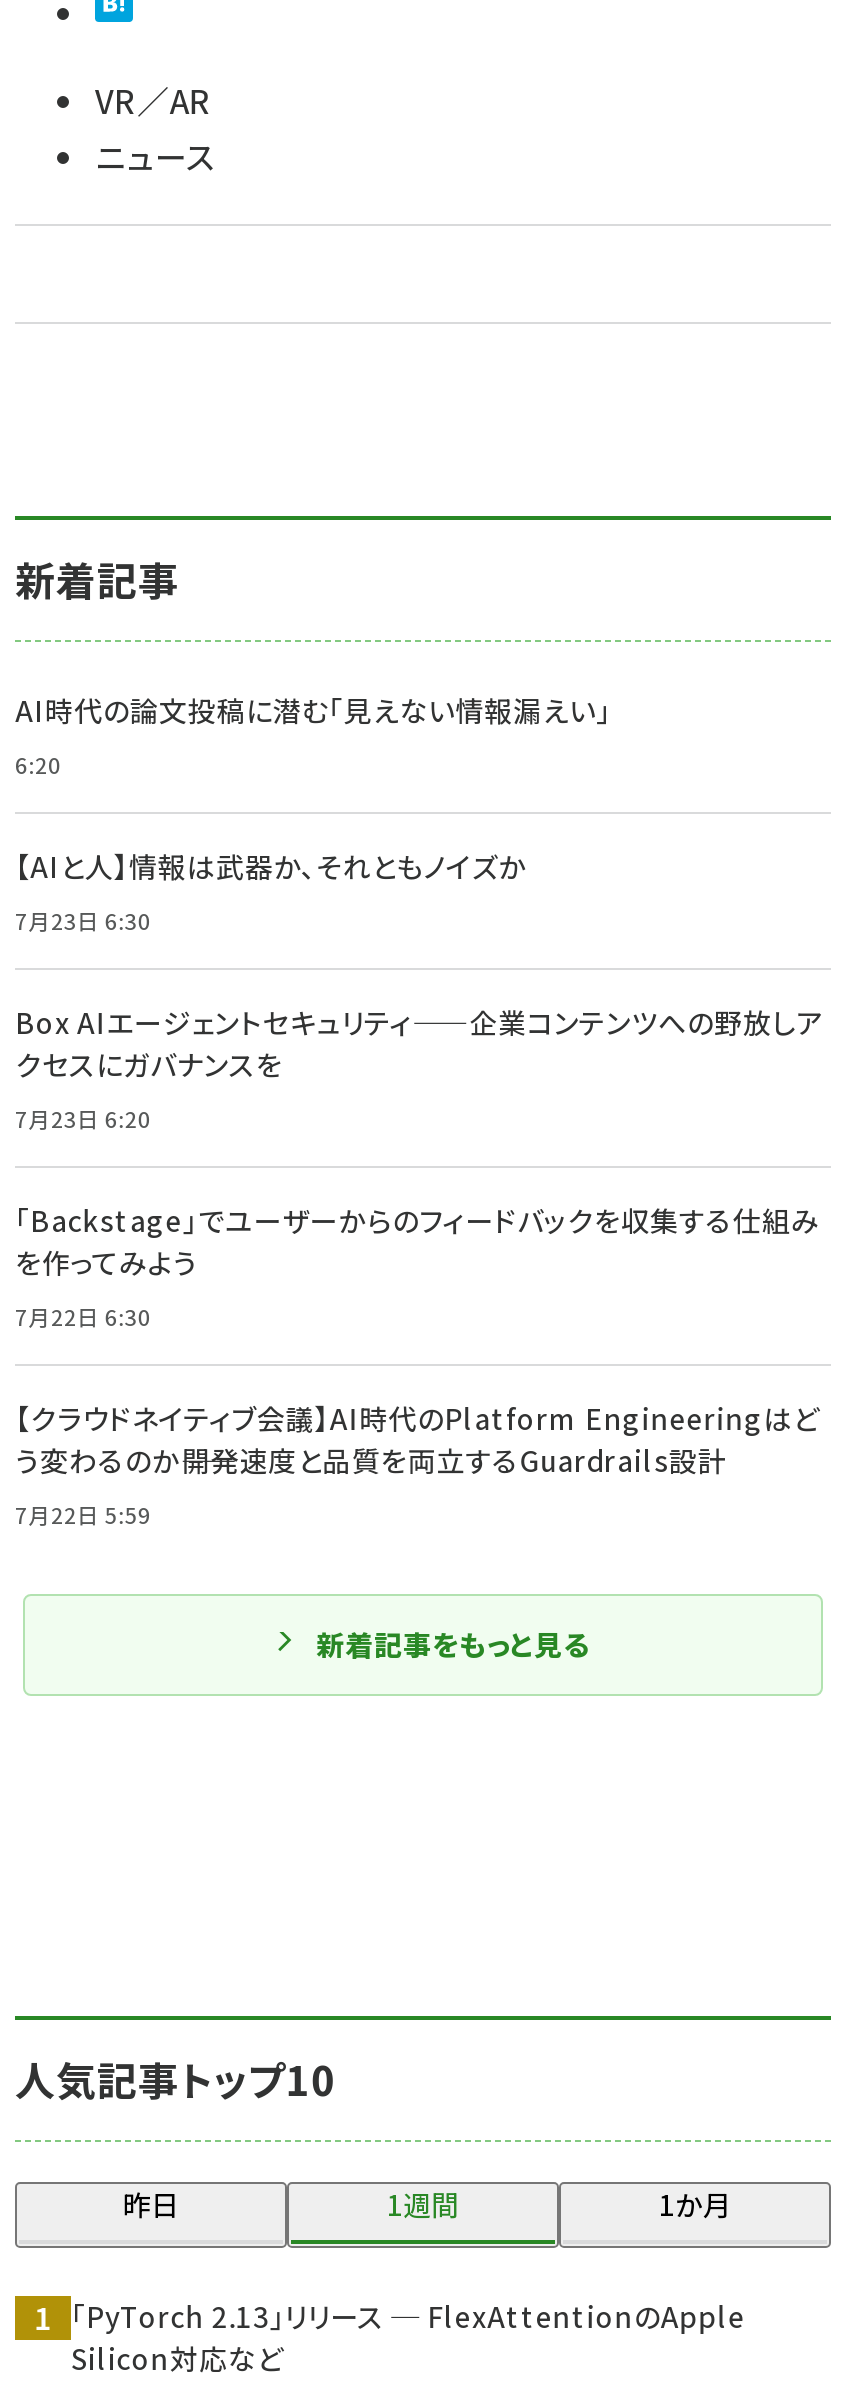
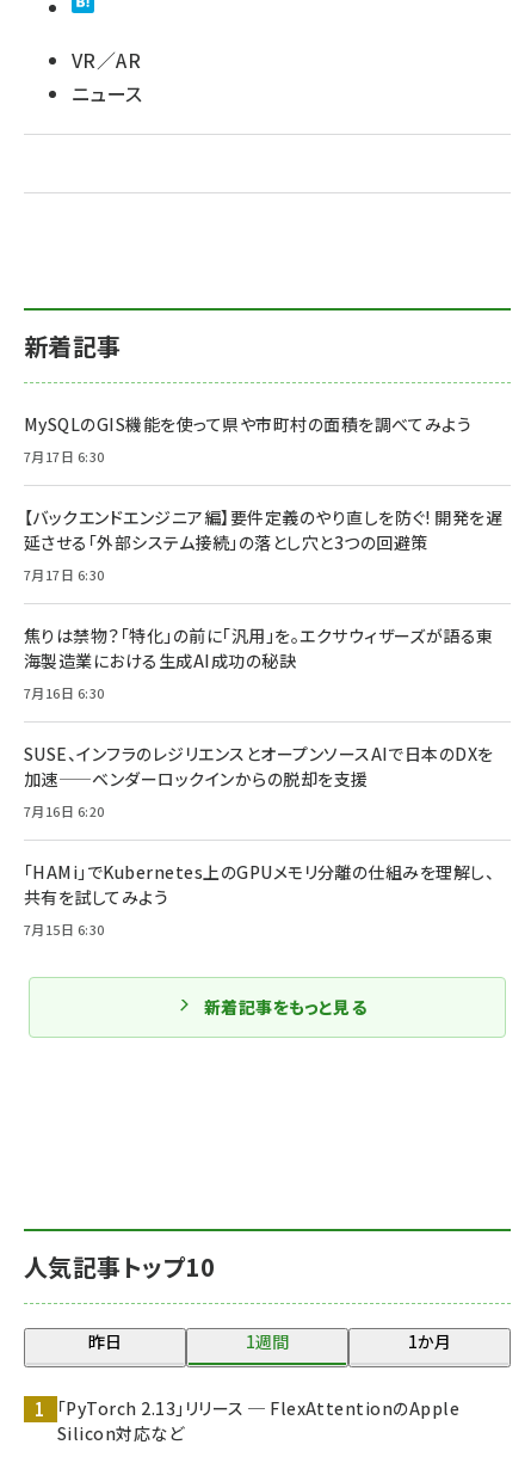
[15,690,611,780] AI時代の論文投稿に潜む「見えない情報漏えい」 | 6:20 -> [24,412,472,466] MySQLのGIS機能を使って県や市町村の面積を調べてみよう | 7月17日 6:30
[15,846,527,936] 【AIと人】情報は武器か、それともノイズか | 7月23日 6:30 -> [24,505,503,584] 【バックエンドエンジニア編】要件定義のやり直しを防ぐ! 開発を遅 | 延させる「外部システム接続」の落とし穴と3つの回避策 | 7月17日 6:30
[15,1002,824,1134] Box AIエージェントセキュリティ——企業コンテンツへの野放しア | クセスにガバナンスを | 7月23日 6:20 -> [24,623,494,702] 焦りは禁物？「特化」の前に「汎用」を。エクサウィザーズが語る東 | 海製造業における生成AI成功の秘訣 | 7月16日 6:30
[15,1200,820,1332] 「Backstage」でユーザーからのフィードバックを収集する仕組み | を作ってみよう | 7月22日 6:30 -> [24,742,494,820] SUSE、インフラのレジリエンスとオープンソースAIで日本のDXを | 加速——ベンダーロックインからの脱却を支援 | 7月16日 6:20
[15,1398,819,1530] 【クラウドネイティブ会議】AI時代のPlatform Engineeringはど | う変わるのか――開発速度と品質を両立するGuardrails設計 | 7月22日 5:59 -> [24,860,494,939] 「HAMi」でKubernetes上のGPUメモリ分離の仕組みを理解し、 | 共有を試してみよう | 7月15日 6:30

